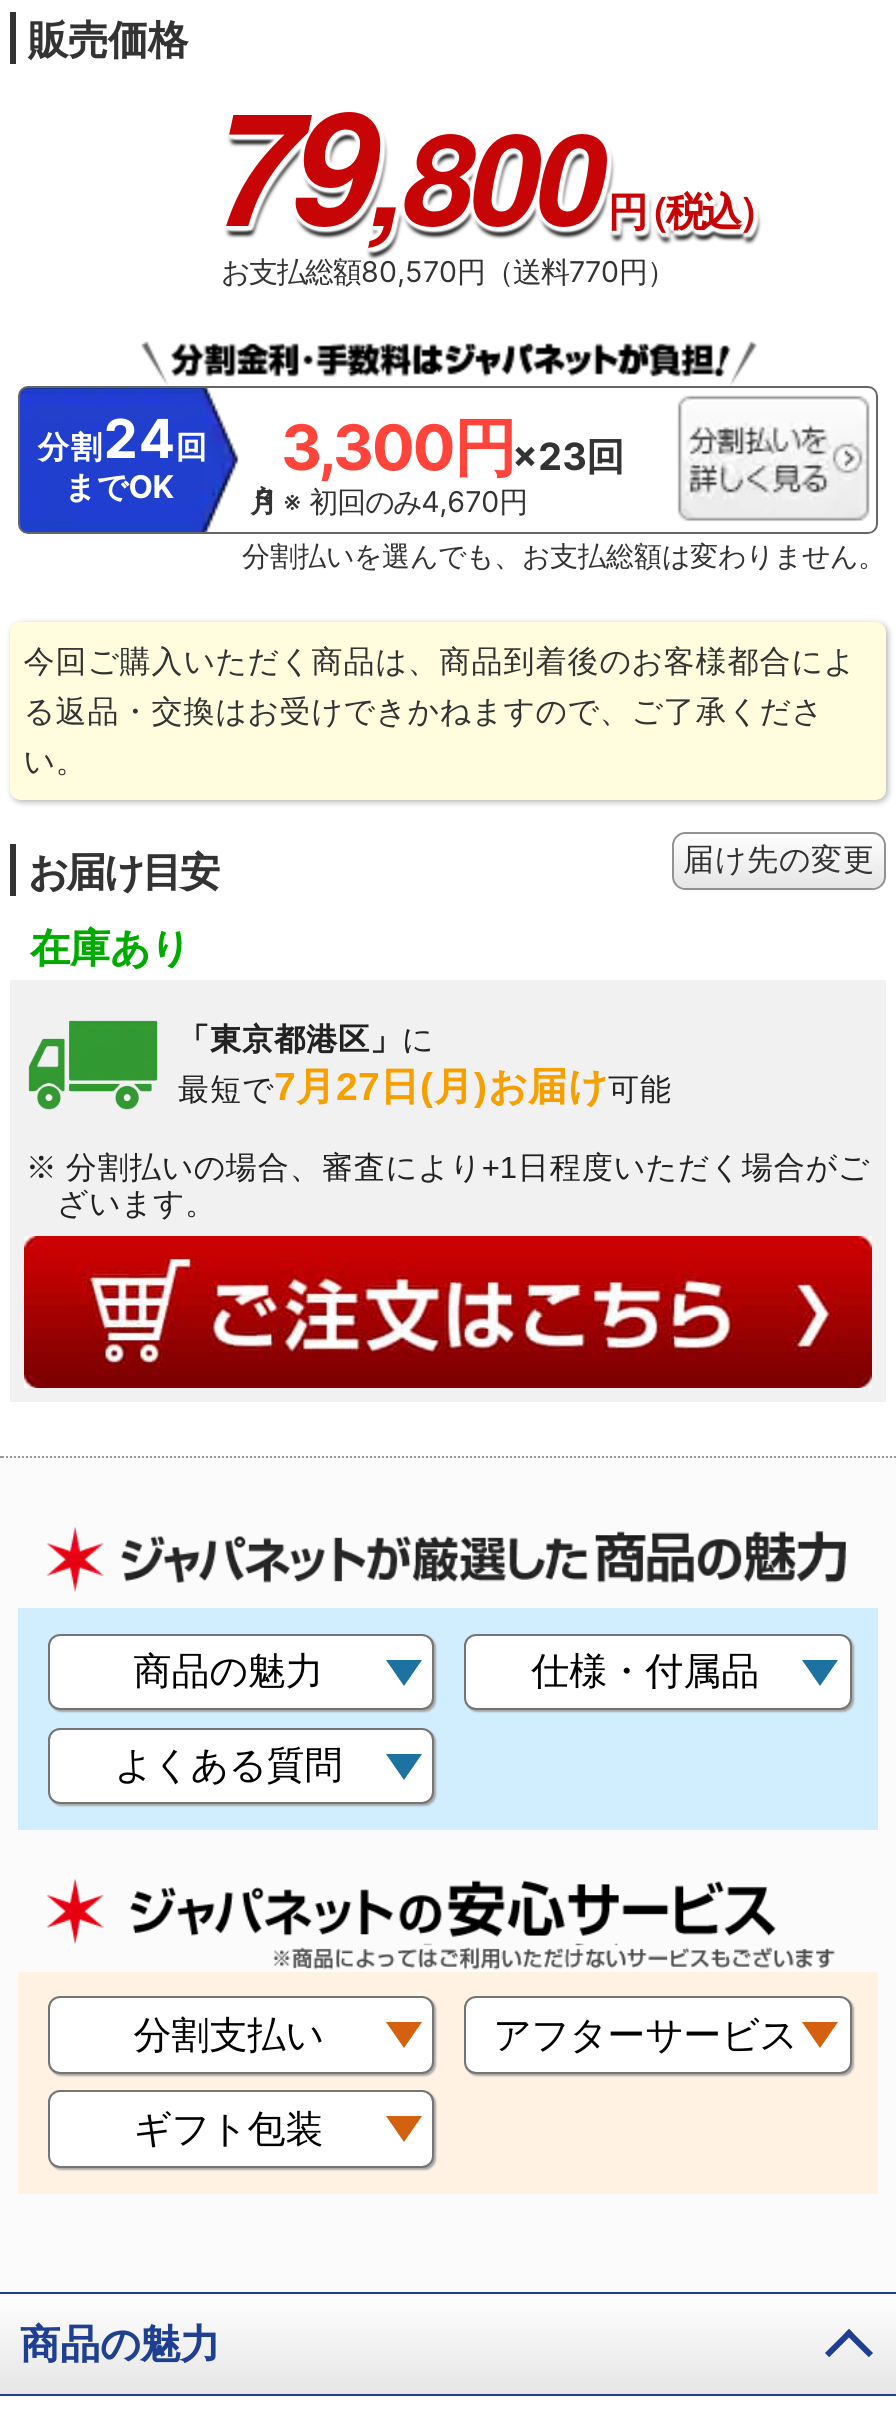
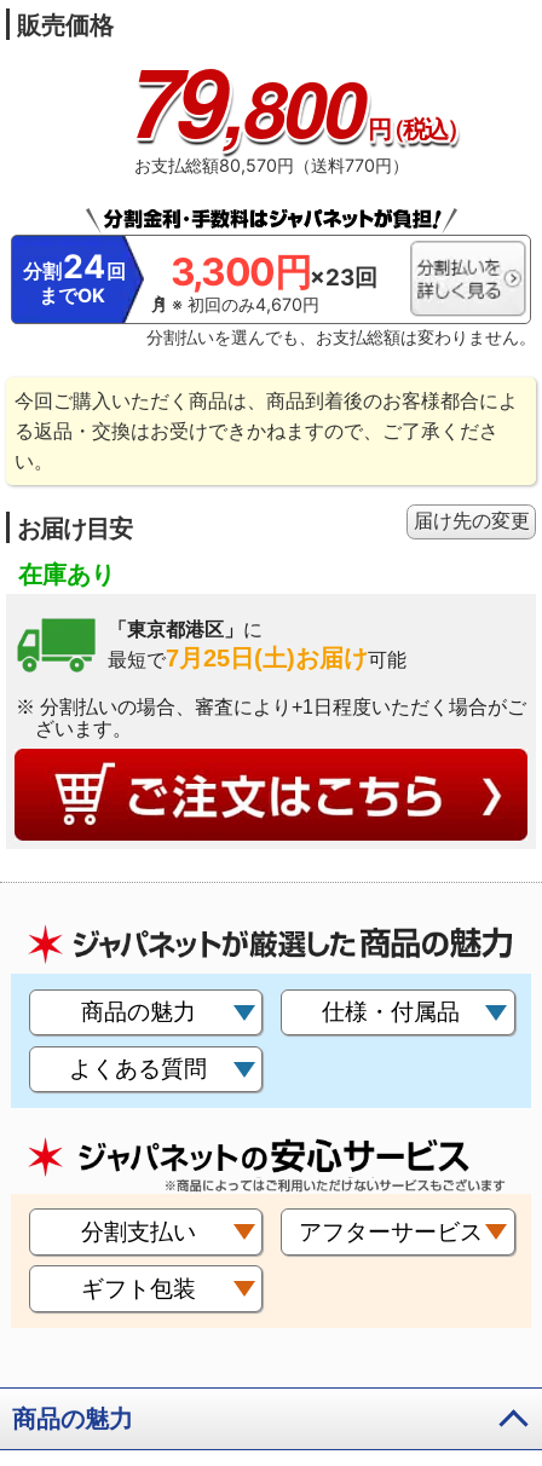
[178,1065,672,1109] 最短で7月27日(月)お届け可能 -> [108,645,406,672] 最短で7月25日(土)お届け可能

